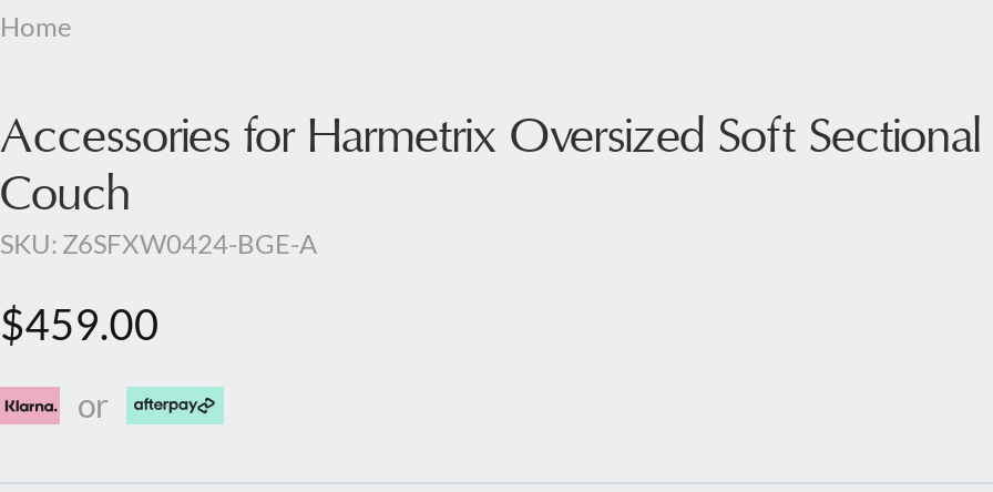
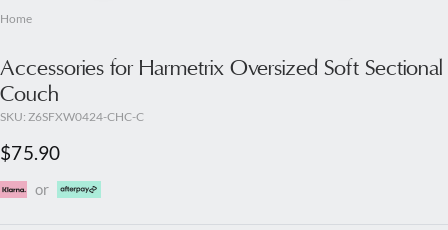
[0,227,317,260] SKU: Z6SFXW0424-BGE-A -> [0,109,144,124] SKU: Z6SFXW0424-CHC-C
[0,298,159,349] $459.00 -> [0,141,60,164] $75.90

